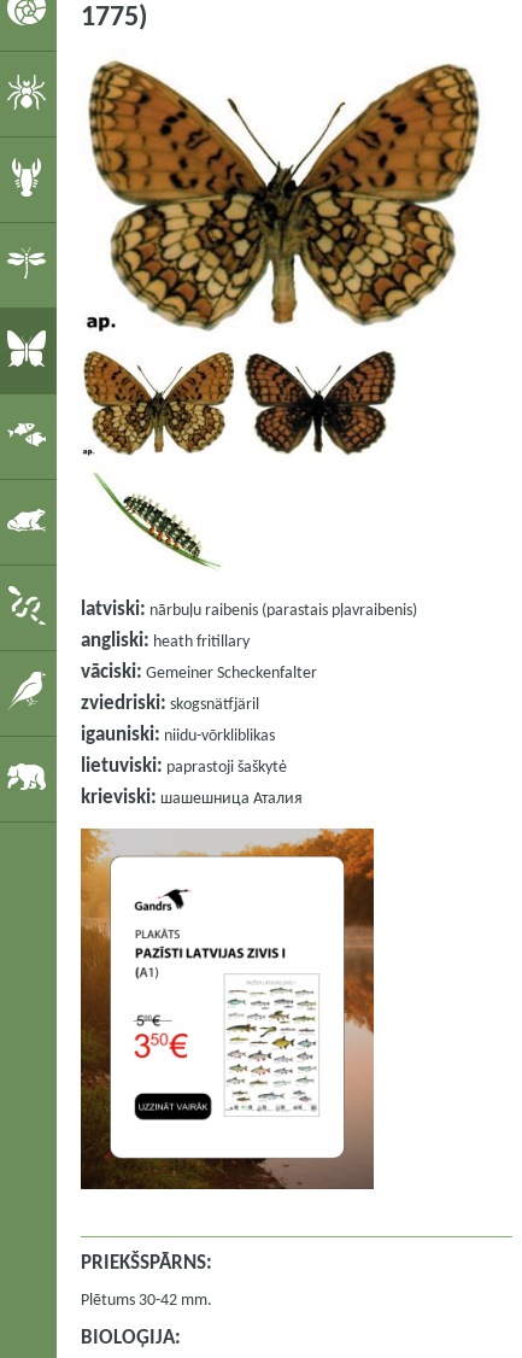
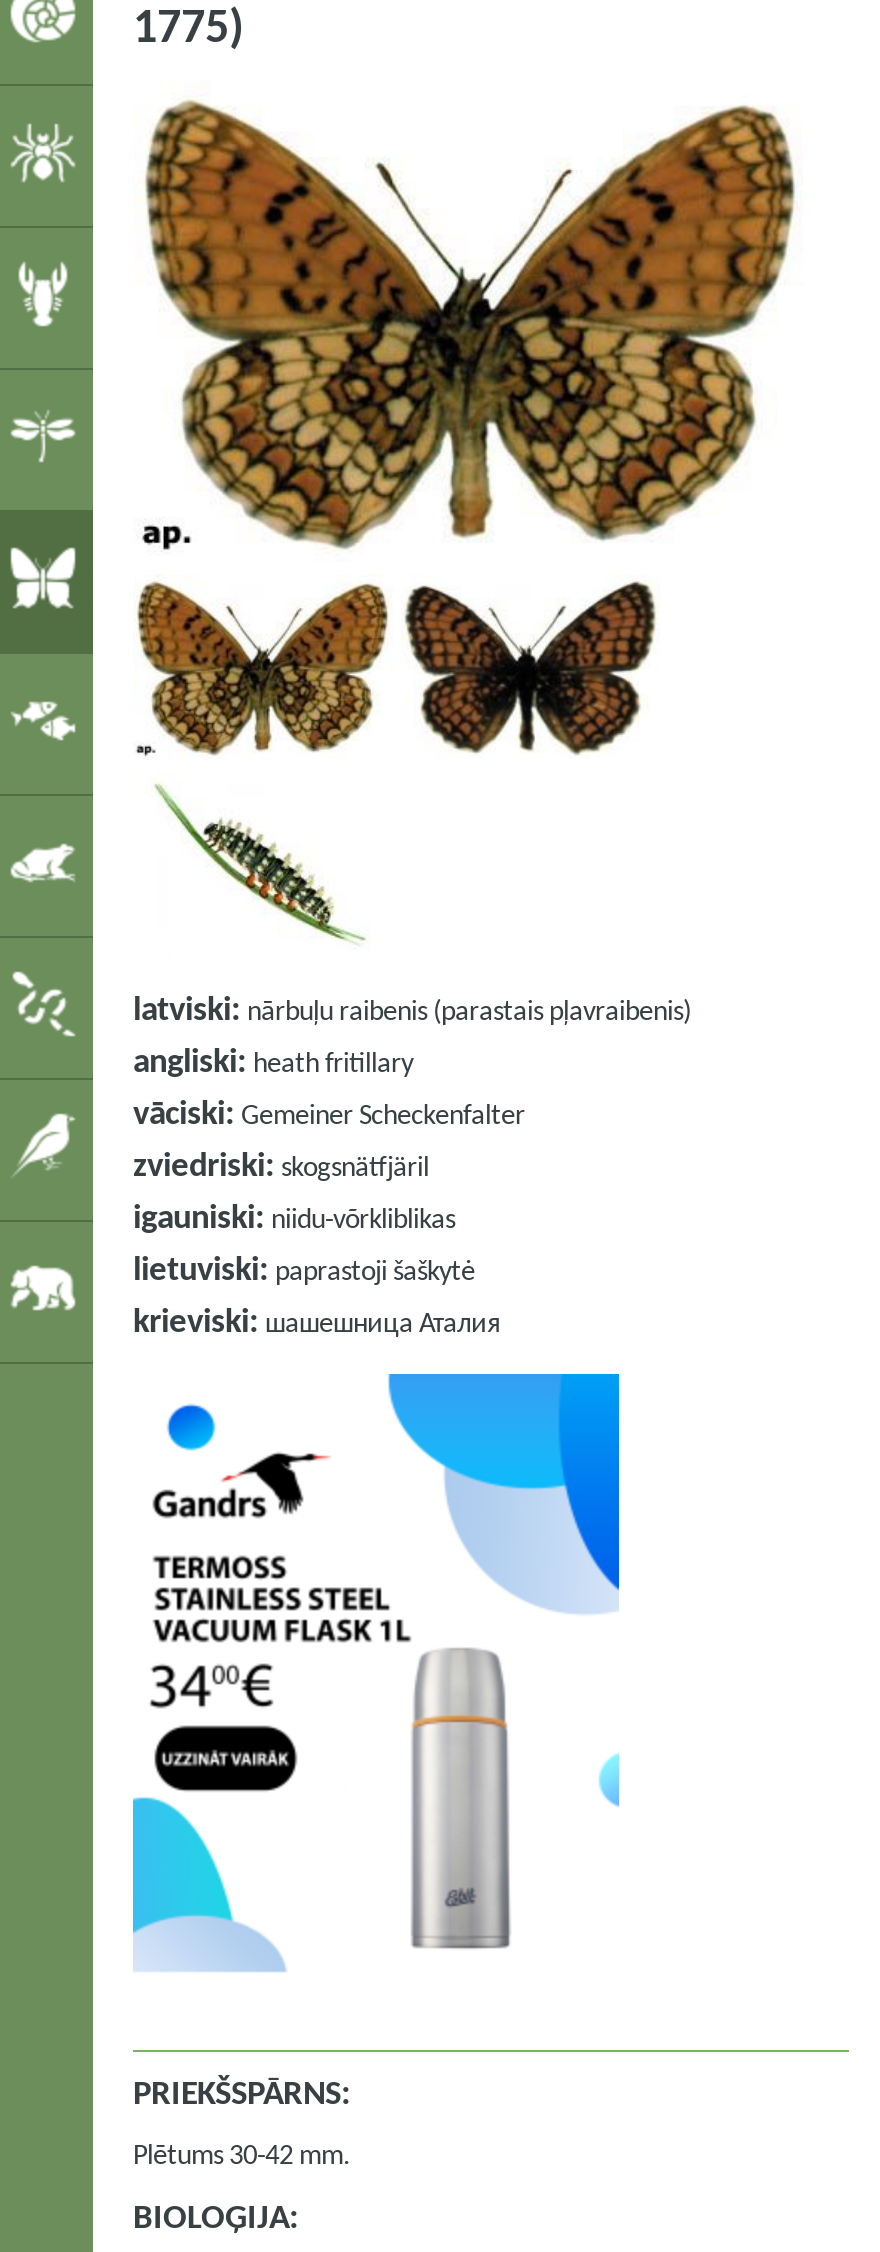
[80,827,375,1190] [image] -> [131,1372,621,1972] [image]

